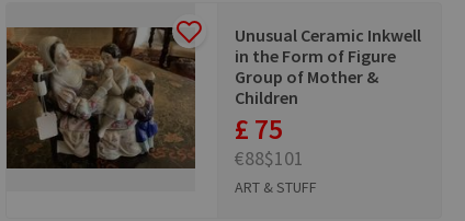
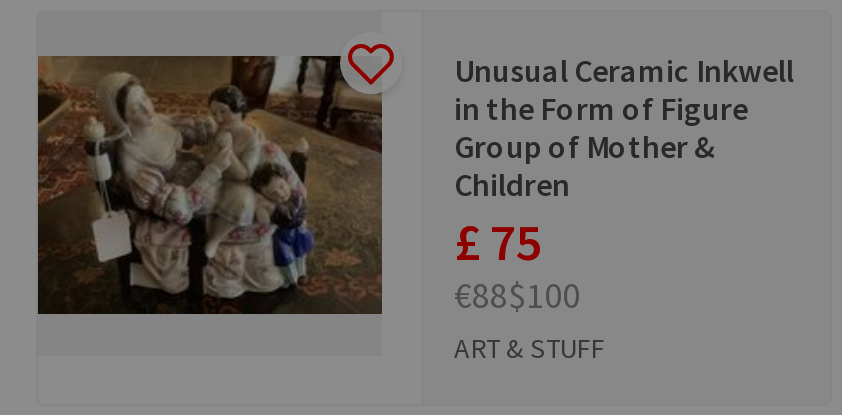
[235,145,304,170] €88$101 -> [454,271,580,317] €88$100

